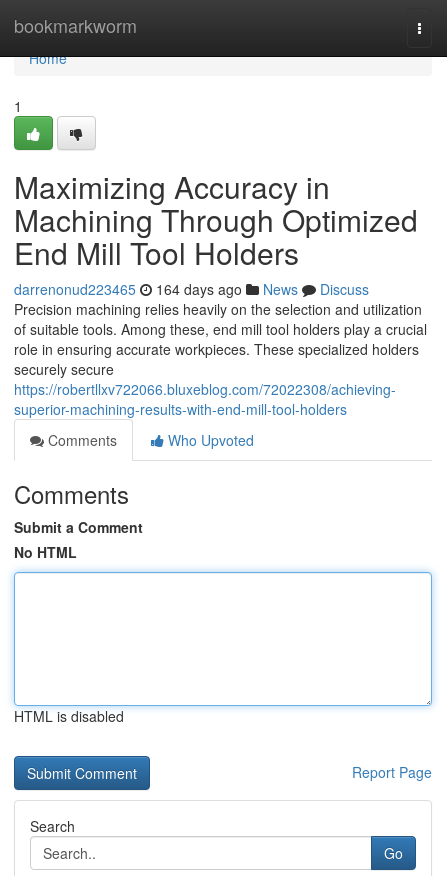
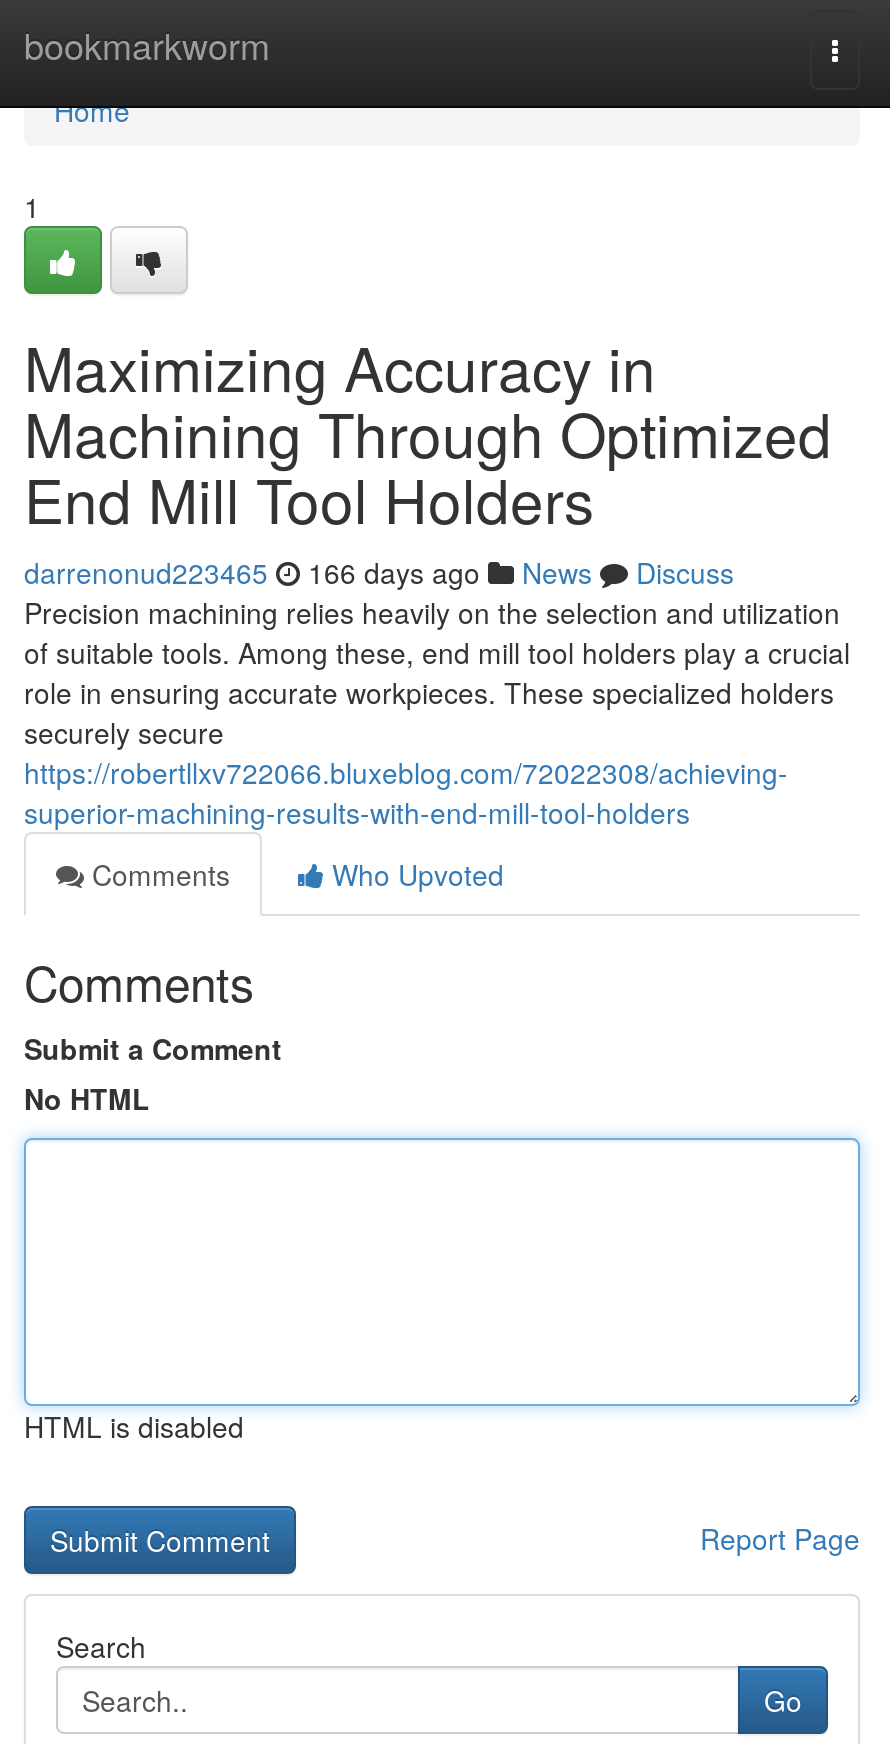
[14,279,369,299] darrenonud223465 164 days ago News Discuss -> [24,552,734,592] darrenonud223465 166 days ago News Discuss

